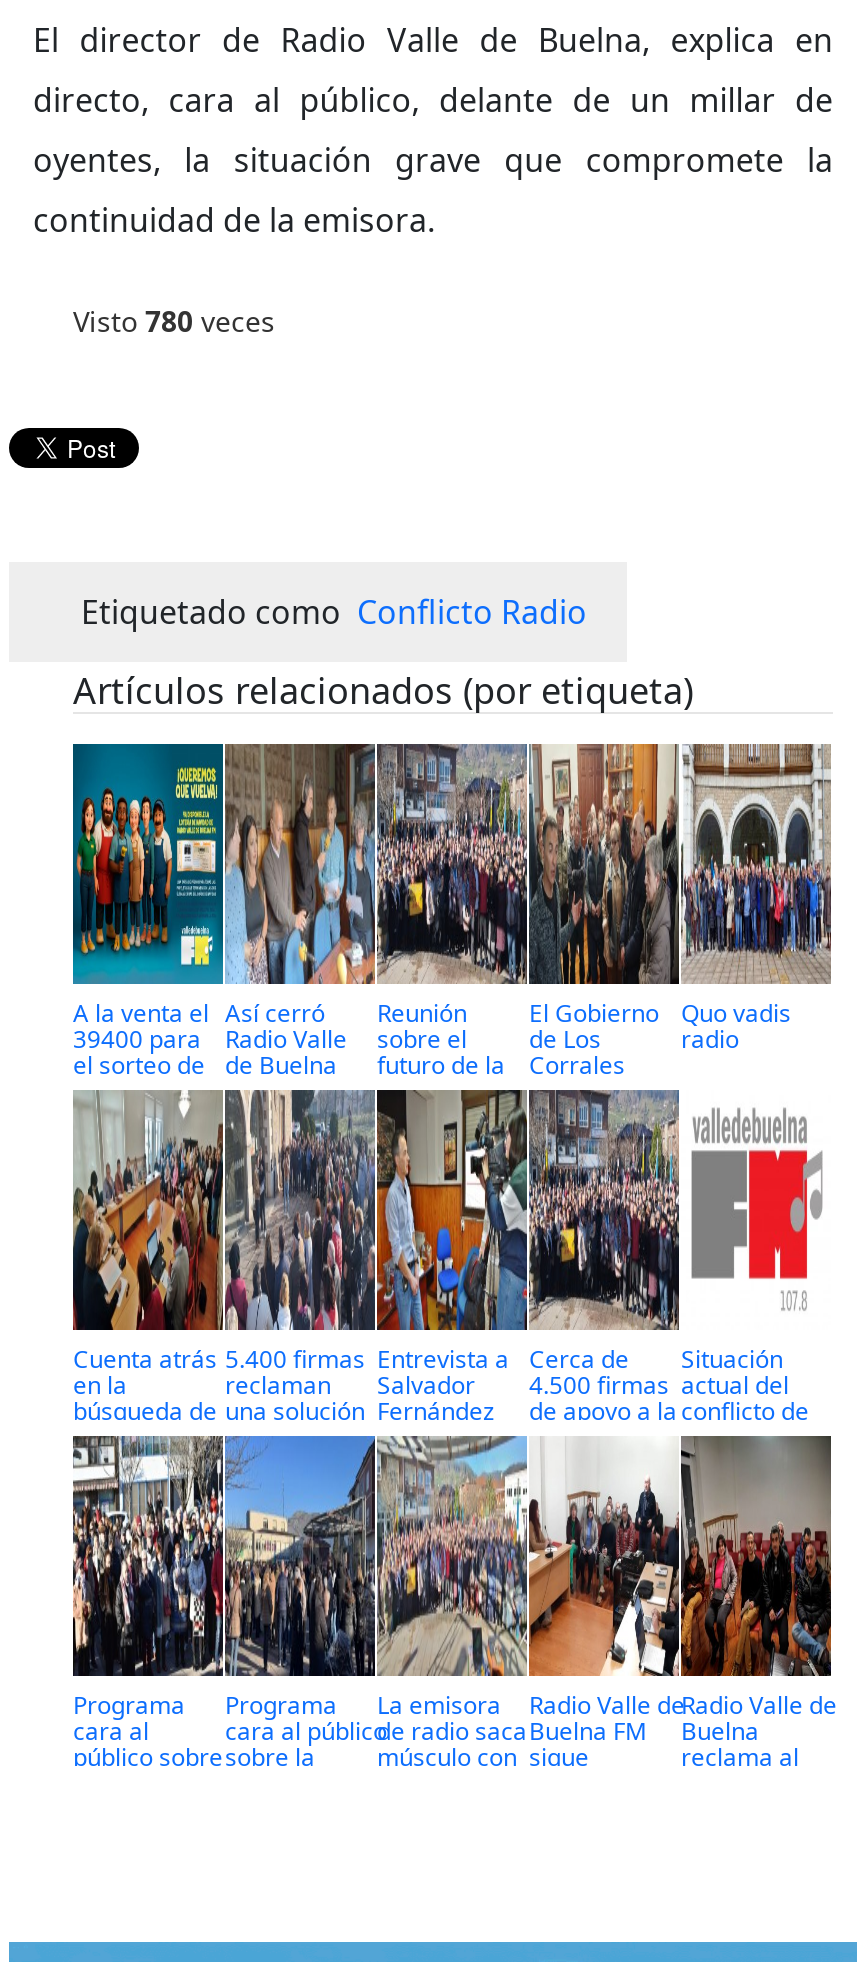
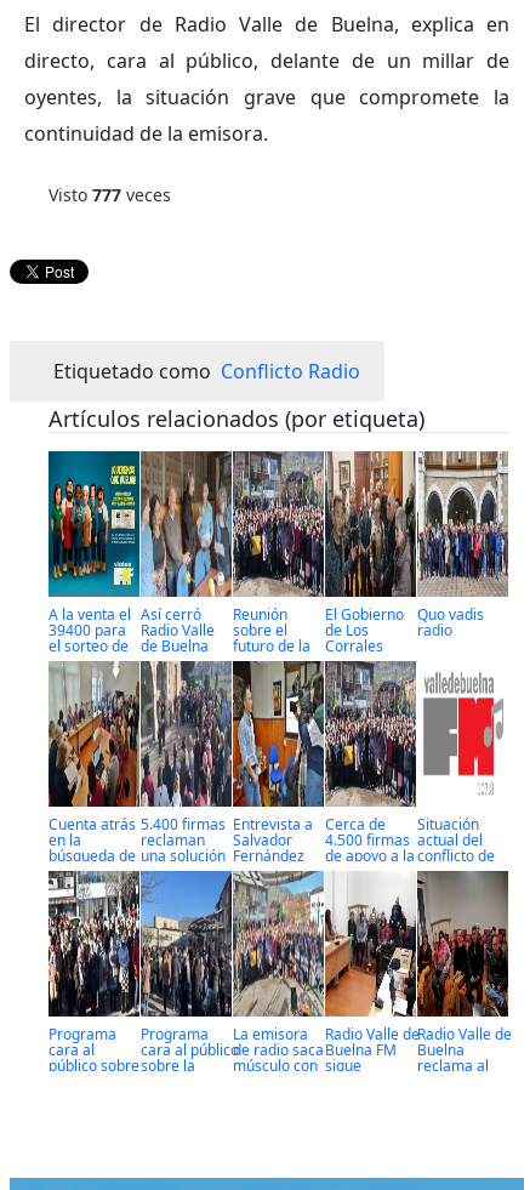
[73,302,275,340] Visto 780 veces -> [49,183,171,206] Visto 777 veces

